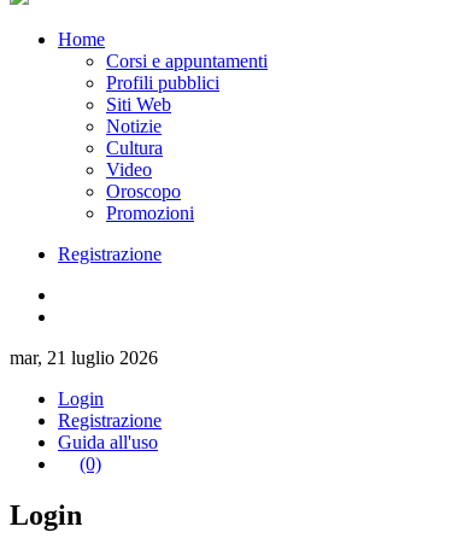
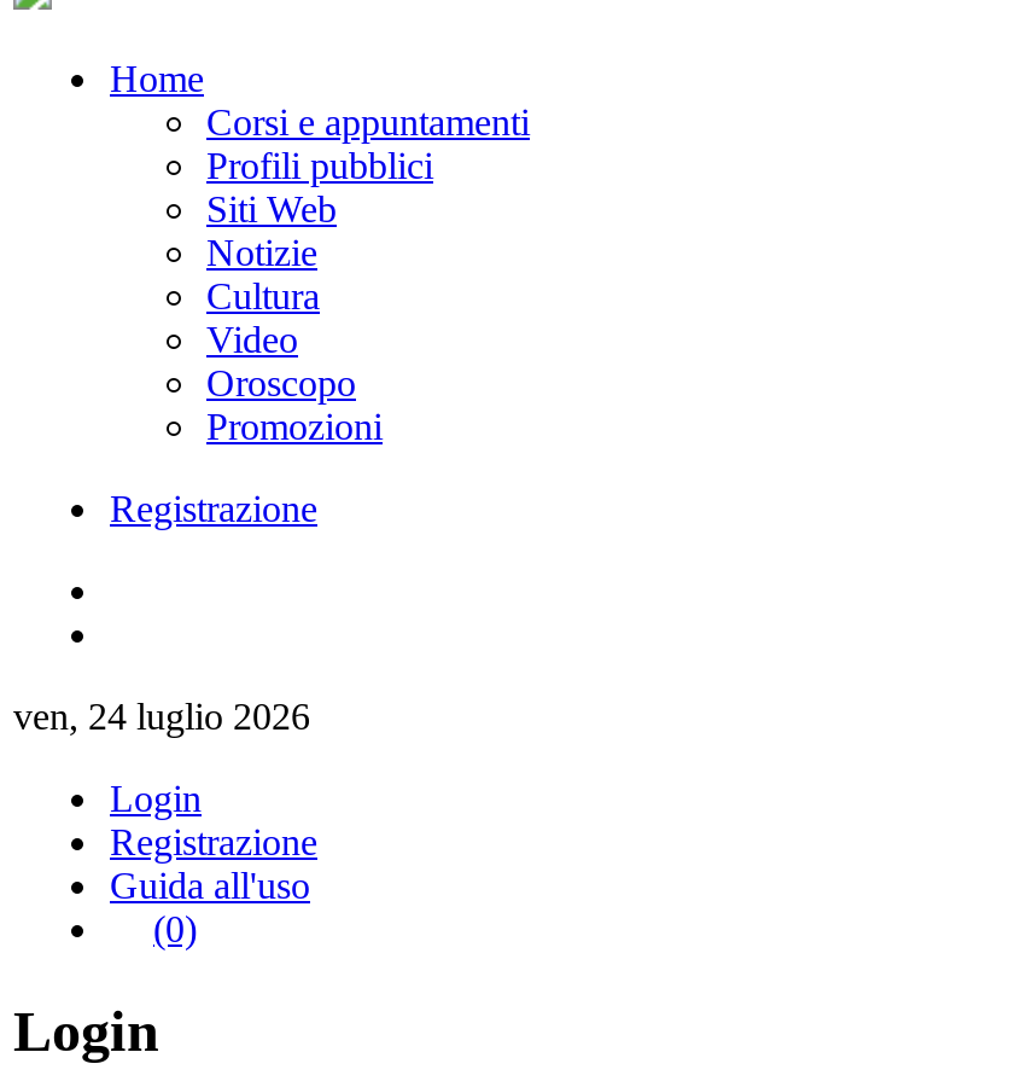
[10,348,158,368] mar, 21 luglio 2026 -> [13,697,310,738] ven, 24 luglio 2026

